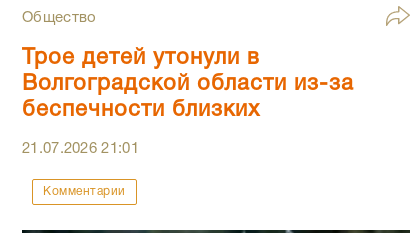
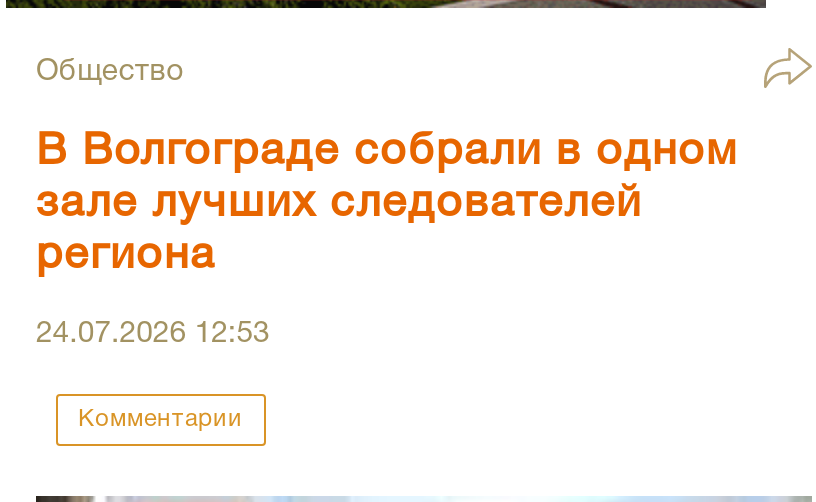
[22,48,354,120] Трое детей утонули в | Волгоградской области из-за | беспечности близких -> [36,133,738,277] В Волгограде собрали в одном | зале лучших следователей | региона
[22,142,139,156] 21.07.2026 21:01 -> [36,321,270,349] 24.07.2026 12:53

